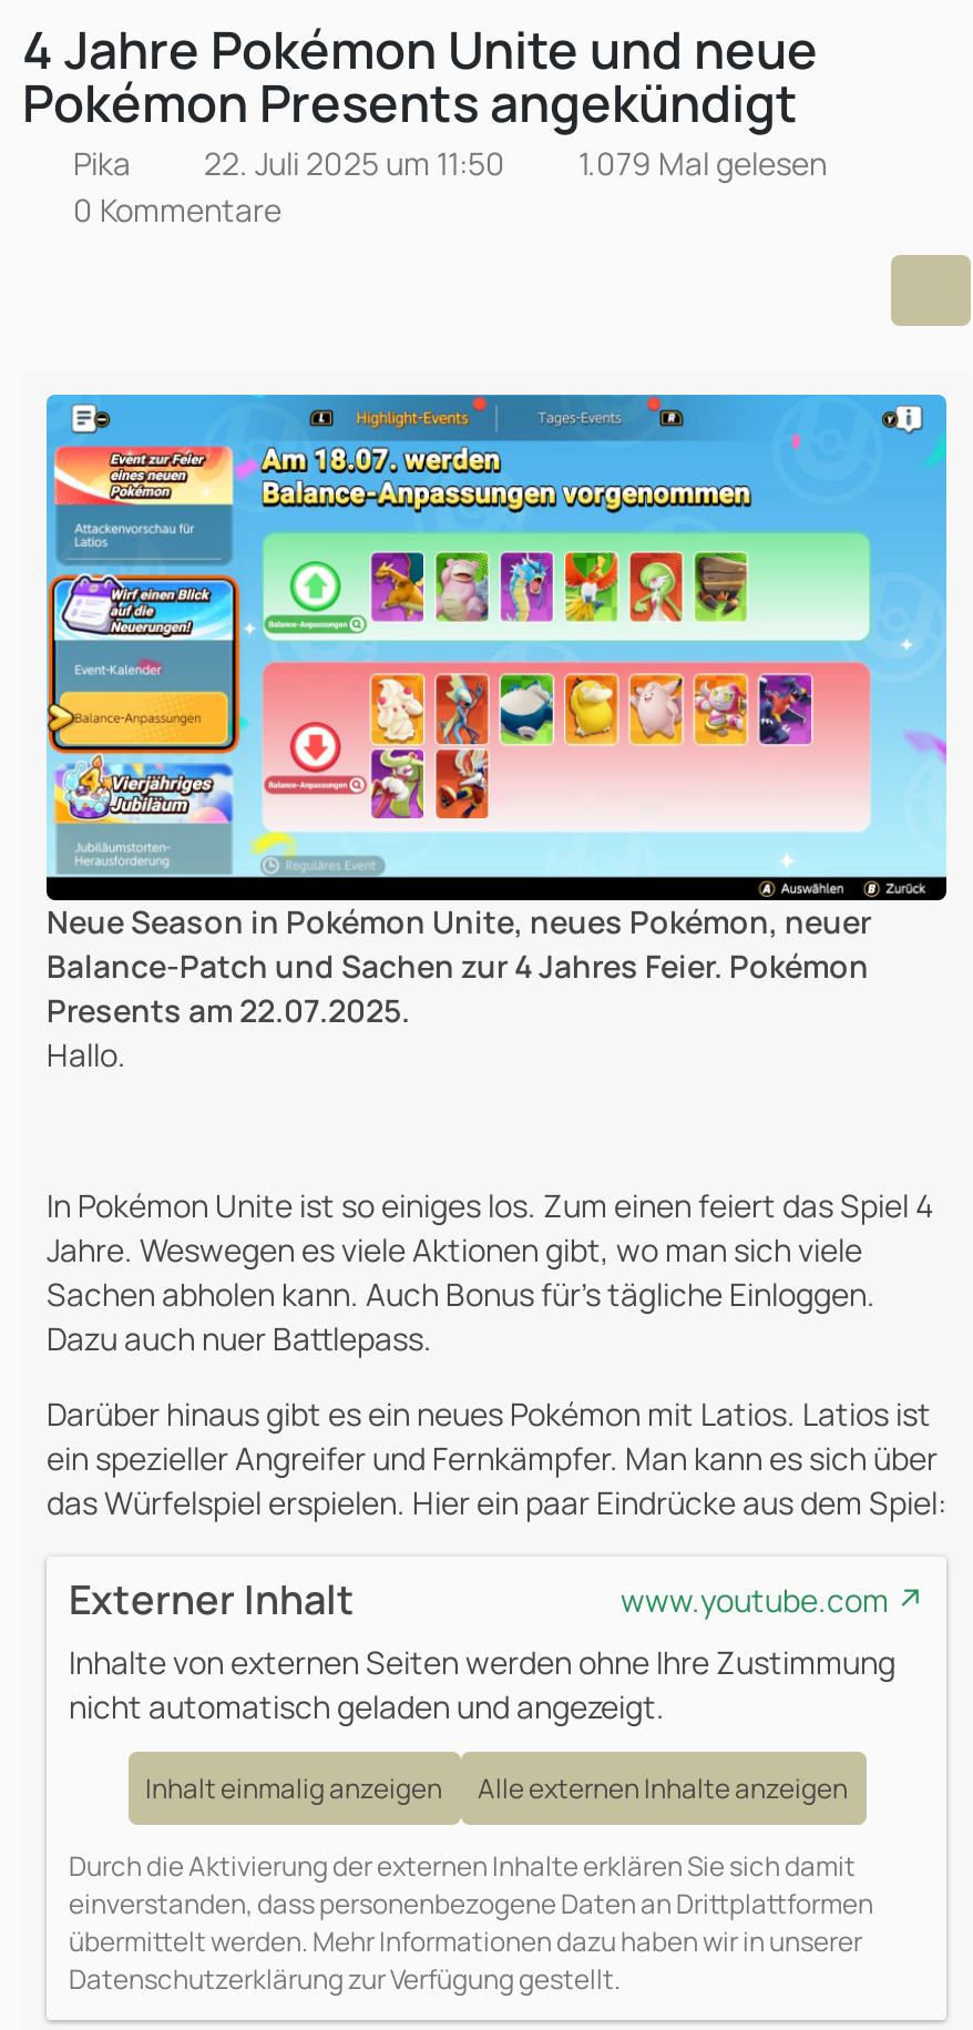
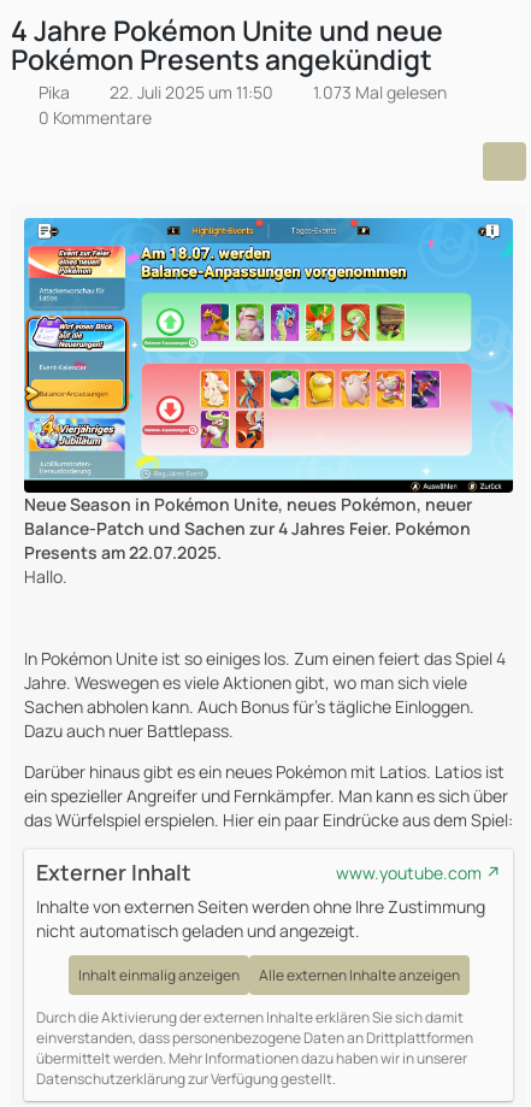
[73,142,827,184] Pika 22. Juli 2025 um 11:50 1.079 Mal gelesen -> [39,81,447,104] Pika 22. Juli 2025 um 11:50 1.073 Mal gelesen

